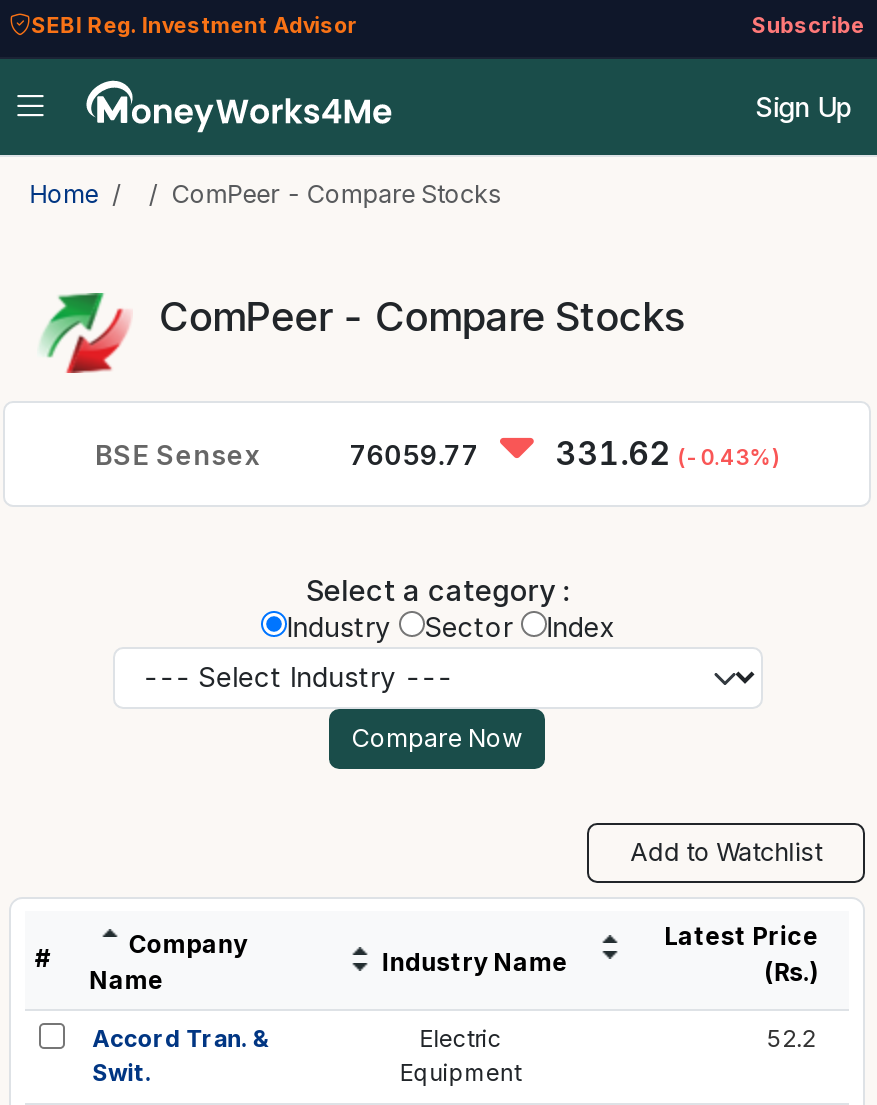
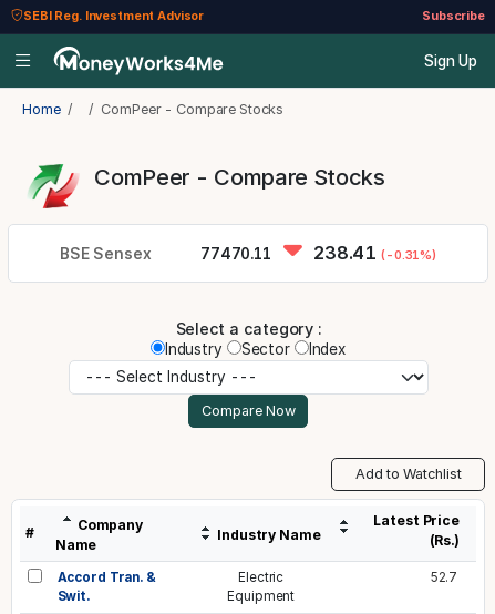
[349,439,487,471] 76059.77 -> [200,245,276,263] 77470.11
[555,433,779,473] 331.62 (-0.43%) -> [313,242,436,264] 238.41 (-0.31%)
[766,1026,815,1054] 52.2 -> [429,570,457,586] 52.7

